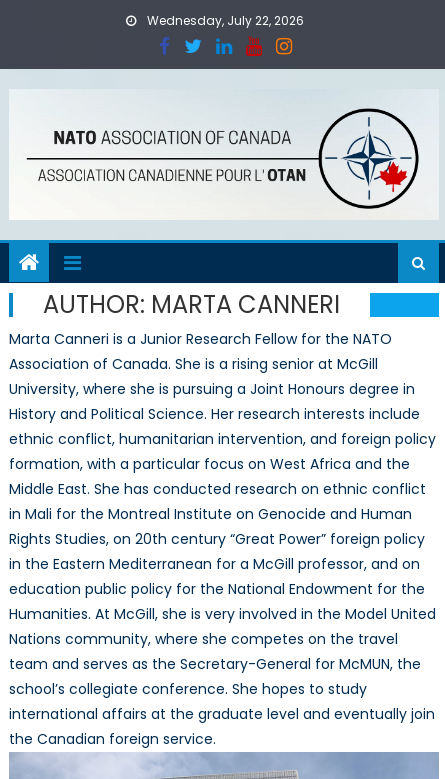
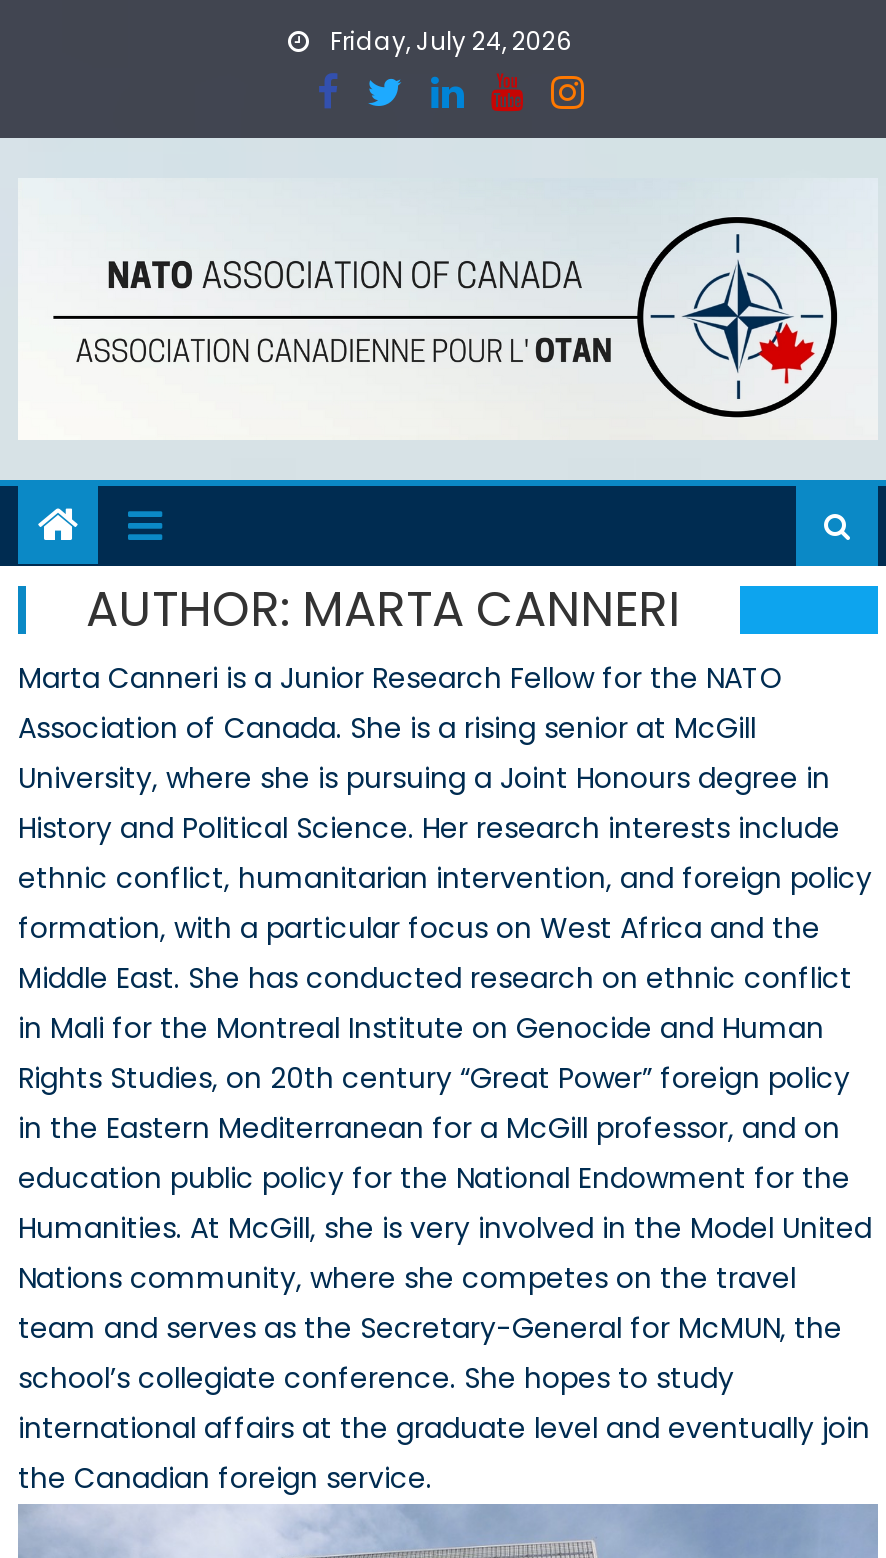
[144,12,304,29] Wednesday, July 22, 2026 -> [324,24,572,58] Friday, July 24, 2026

